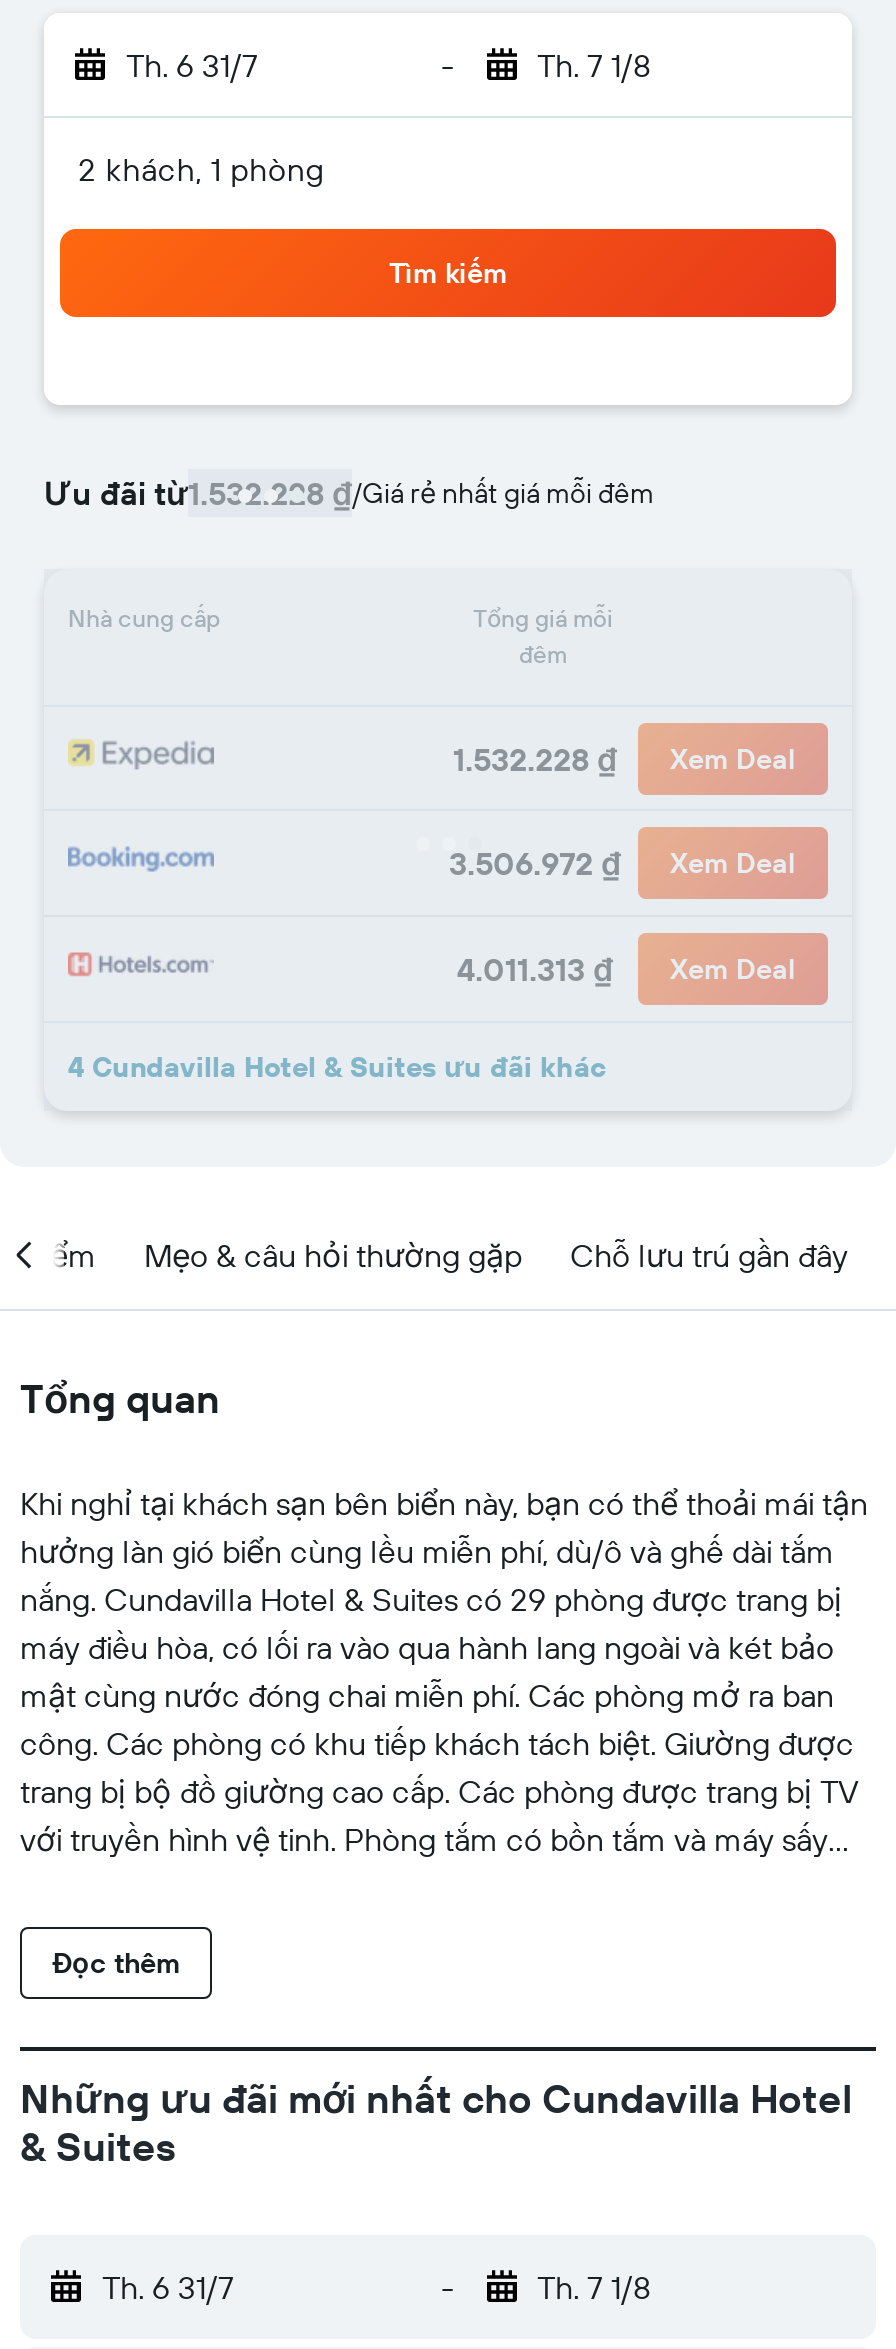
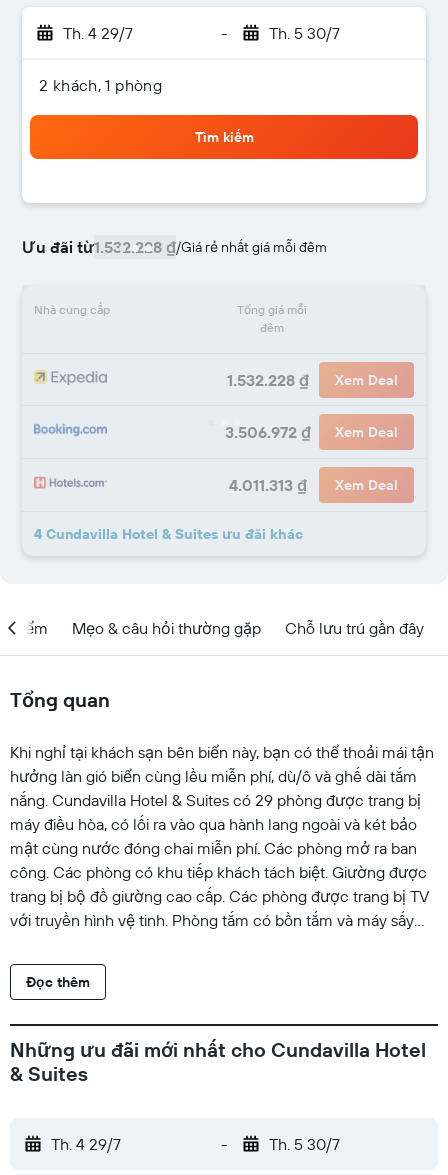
[126,45,258,85] Th. 6 31/7 -> [63,23,133,43] Th. 4 29/7
[537,45,651,85] Th. 7 1/8 -> [268,23,339,43] Th. 5 30/7
[102,2267,234,2307] Th. 6 31/7 -> [51,1134,121,1154] Th. 4 29/7
[537,2267,651,2307] Th. 7 1/8 -> [268,1134,339,1154] Th. 5 30/7

